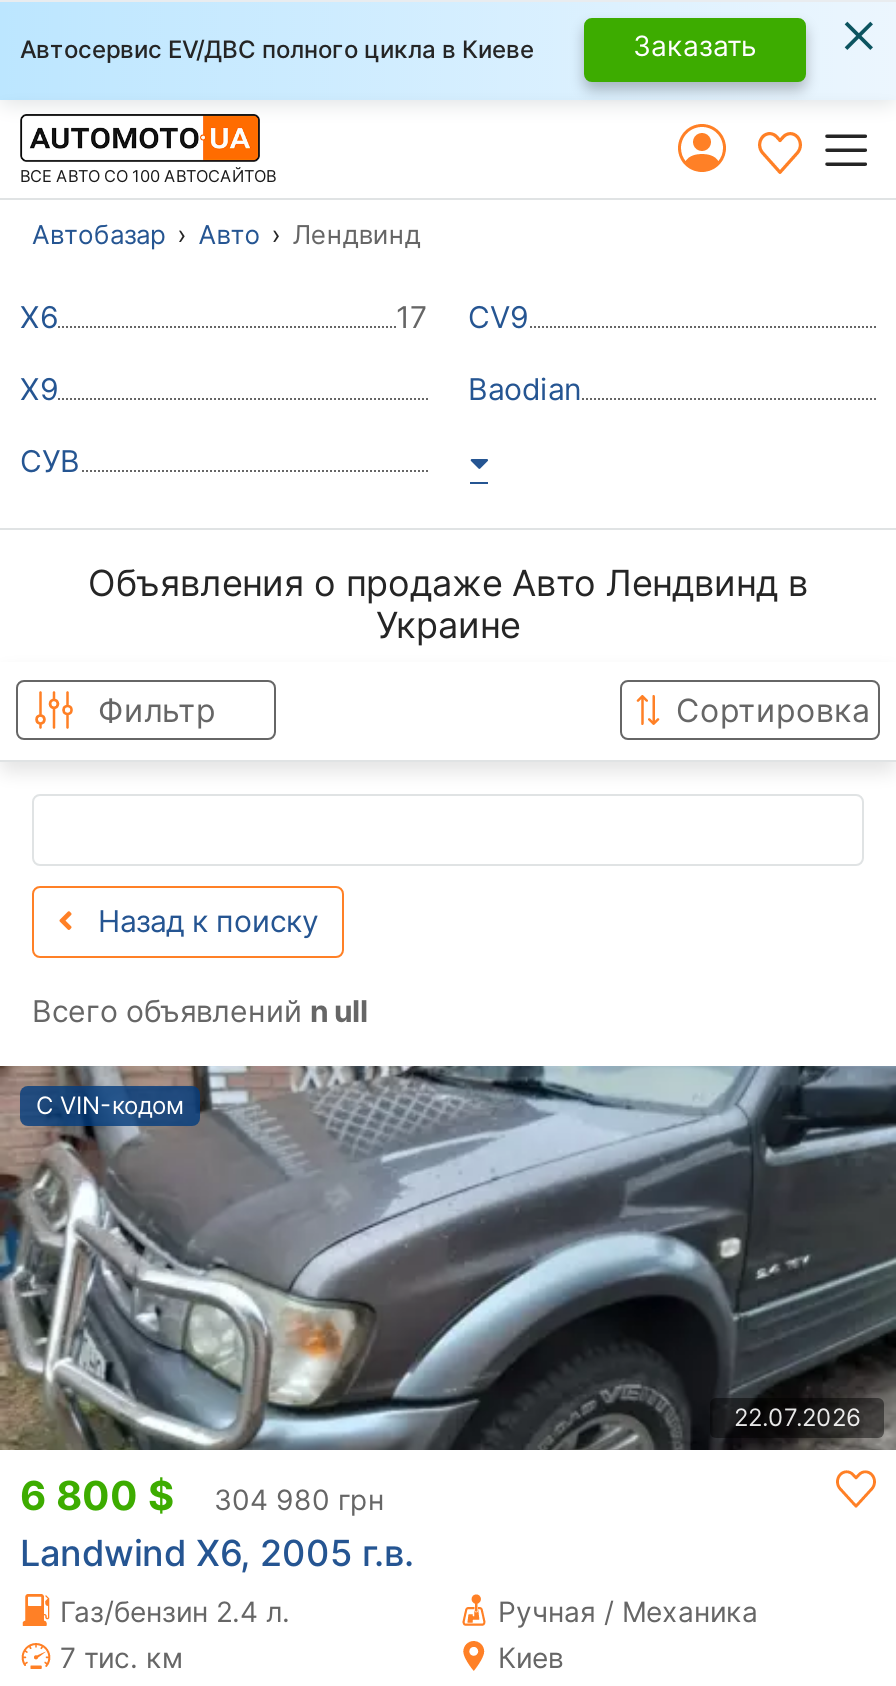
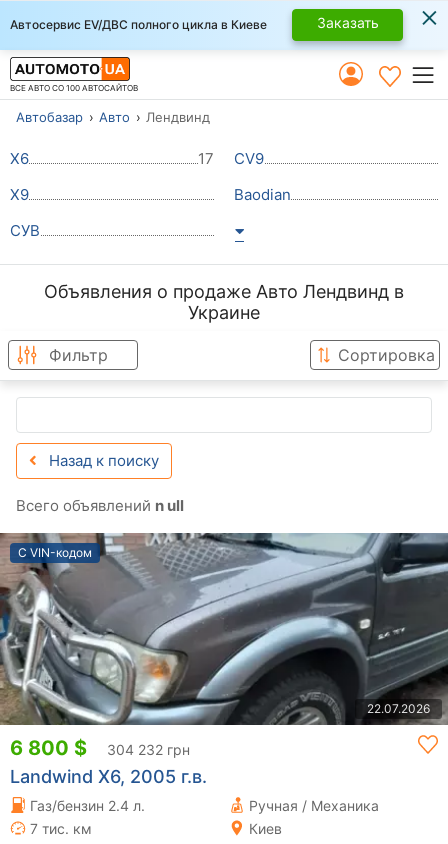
[20,1471,384,1519] 6 800 $ 304 980 грн -> [10,736,190,760] 6 800 $ 304 232 грн

